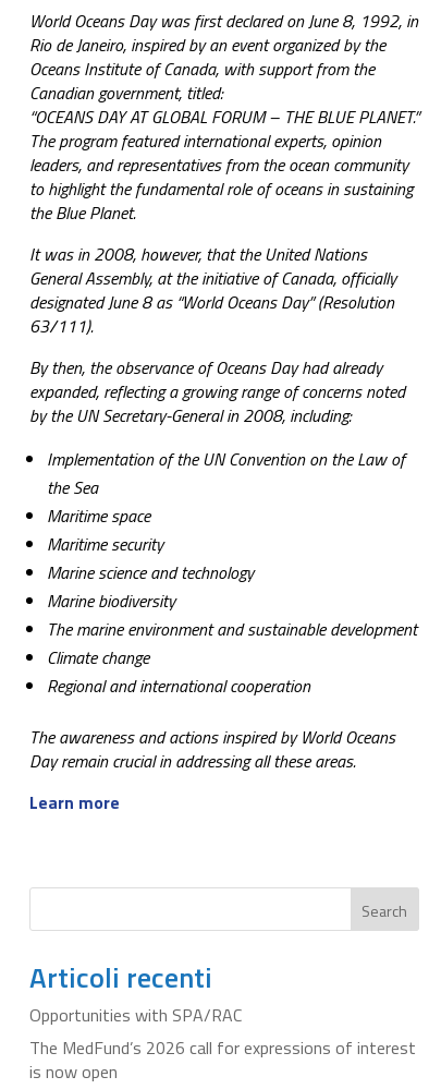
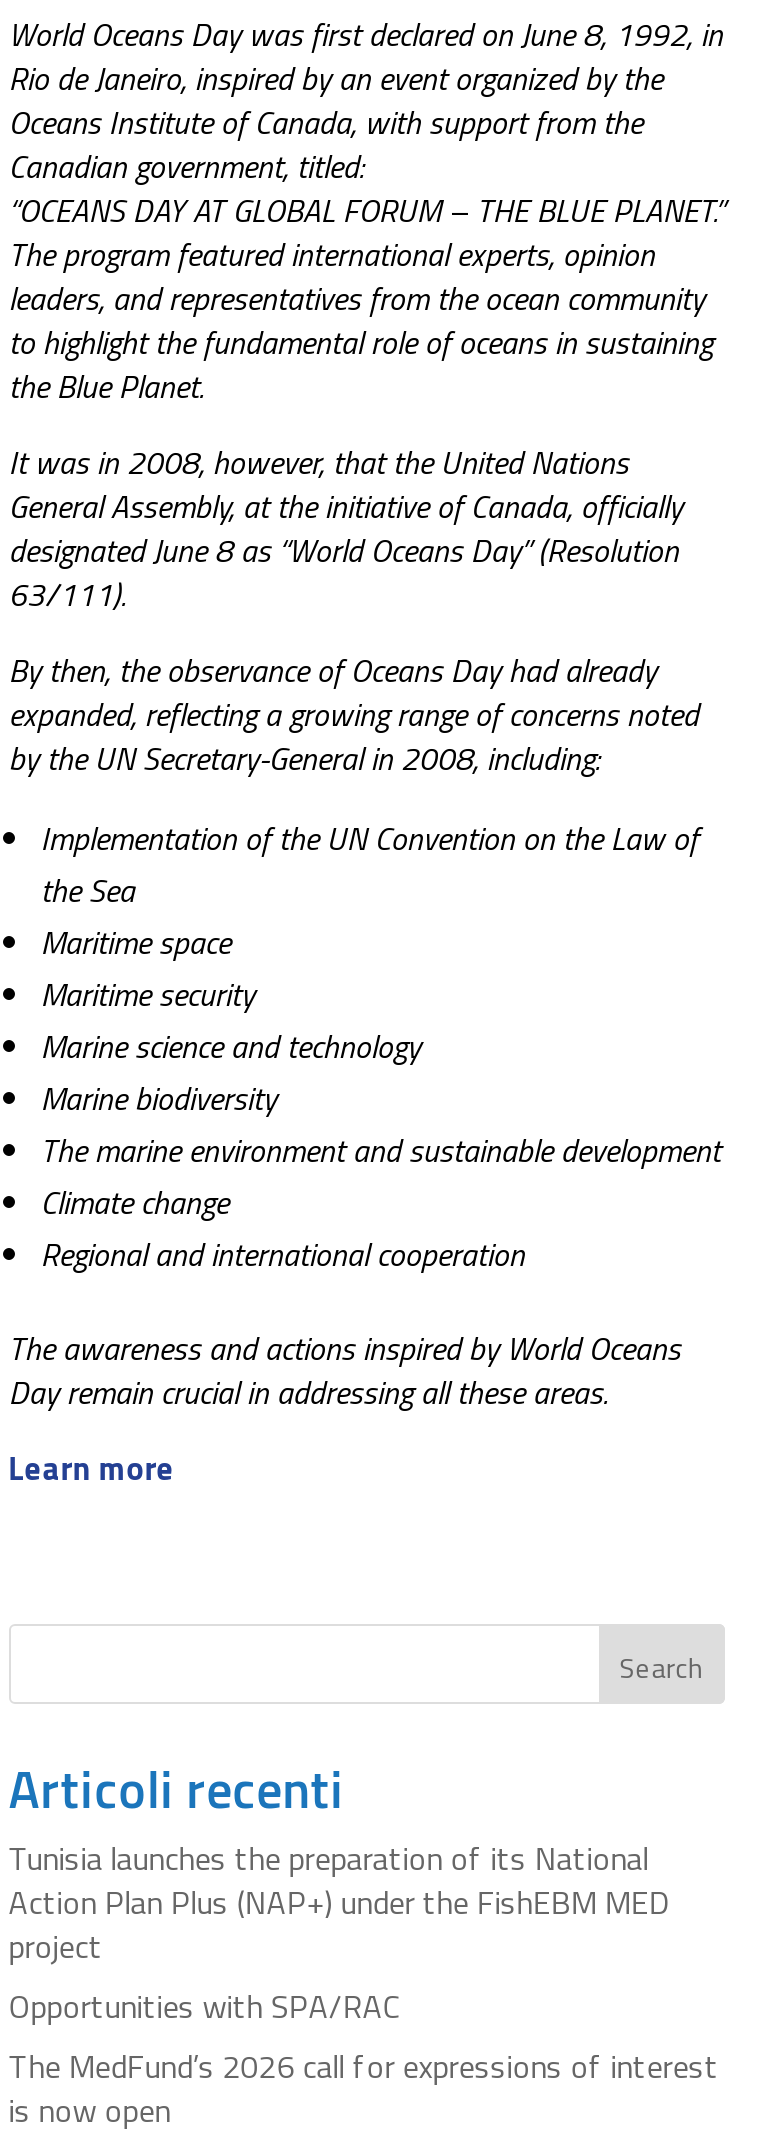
none -> [9,1835,671,1971] Tunisia launches the preparation of its National | Action Plan Plus (NAP+) under the FishEBM MED | project

